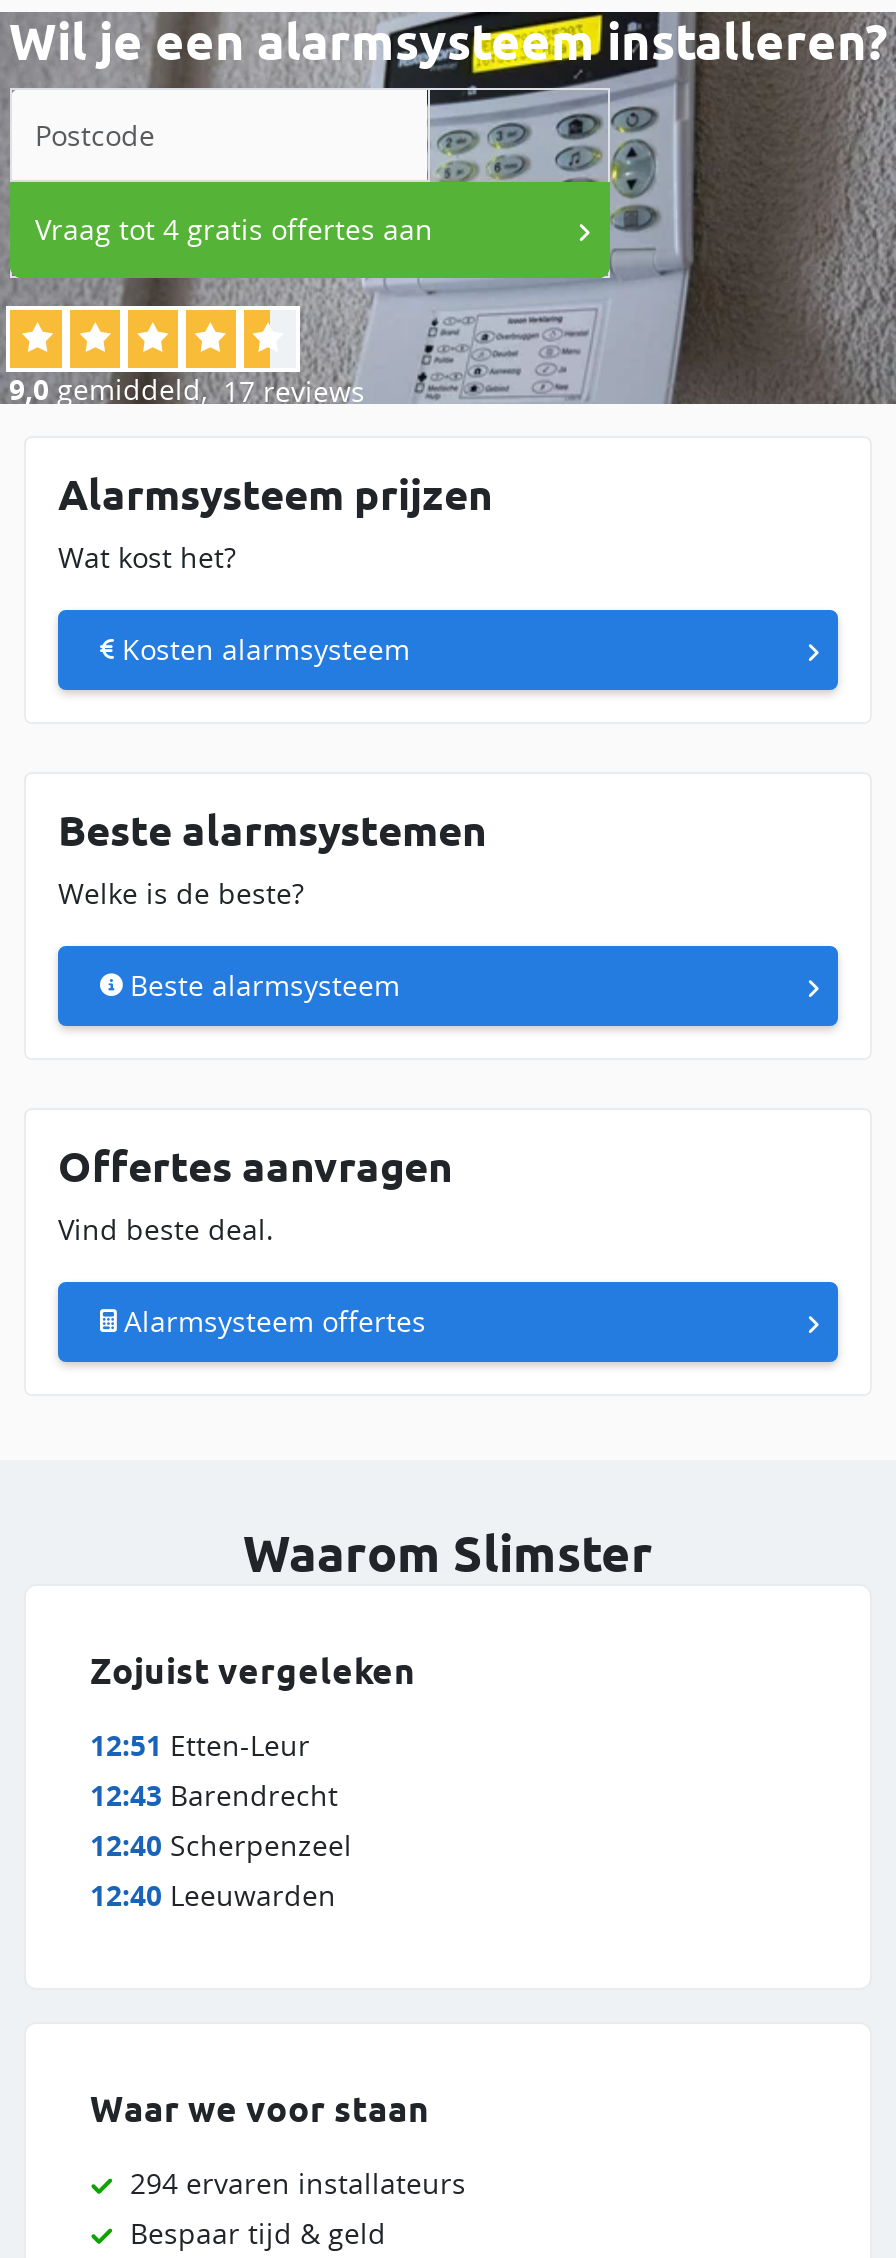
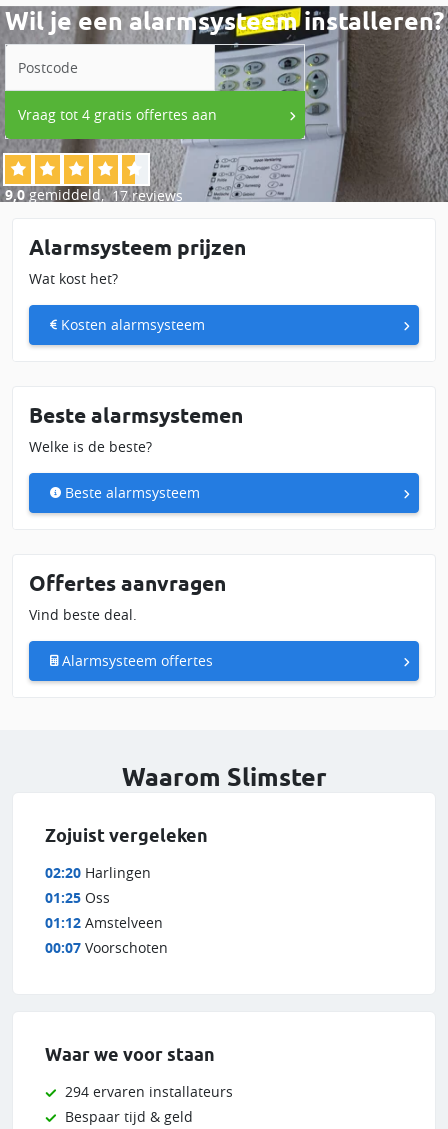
[90,1726,352,1914] 12:51 Etten-Leur | 12:43 Barendrecht | 12:40 Scherpenzeel | 12:40 Leeuwarden -> [45,863,168,957] 02:20 Harlingen | 01:25 Oss | 01:12 Amstelveen | 00:07 Voorschoten

